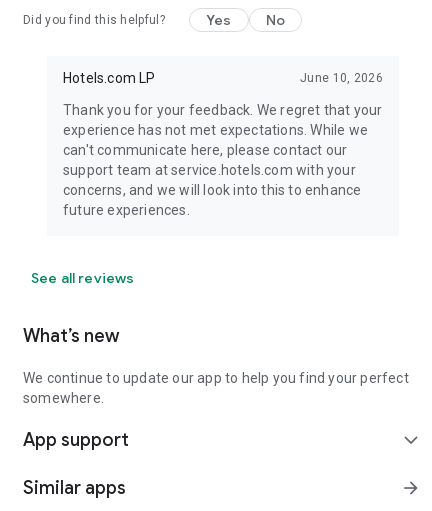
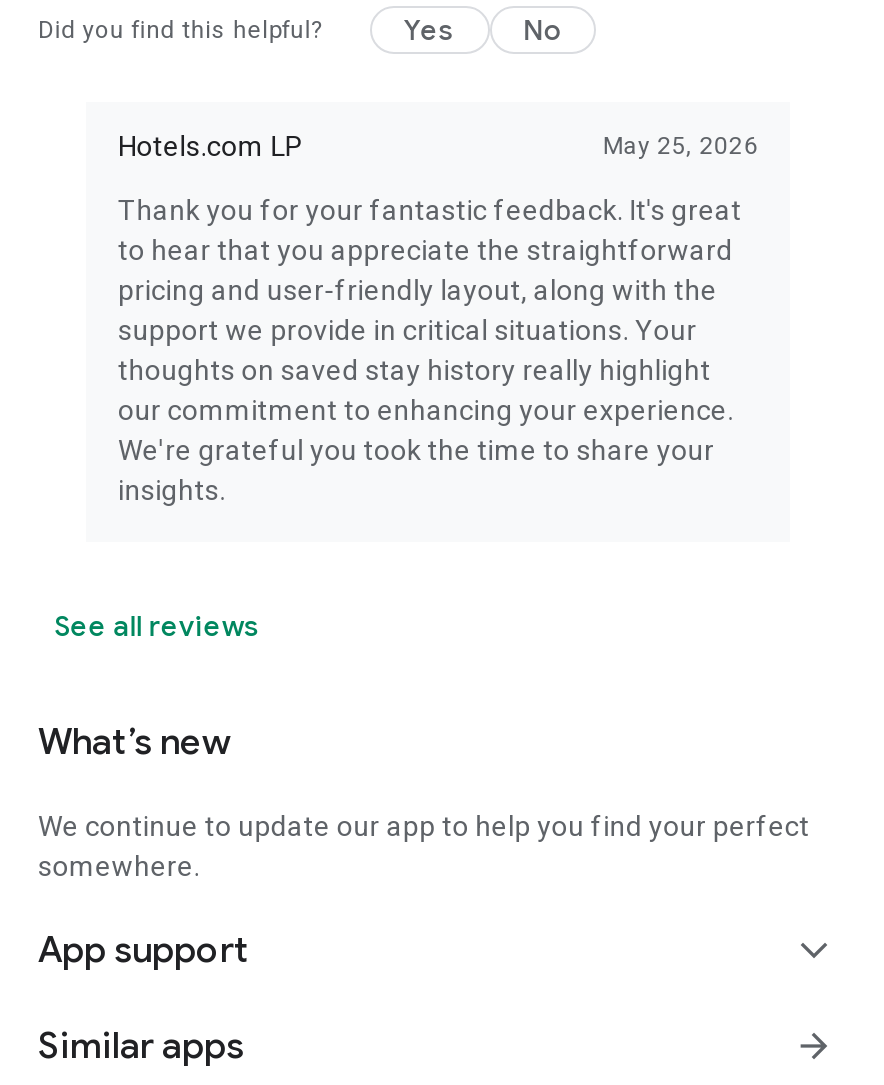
[300,71,383,85] June 10, 2026 -> [603,132,758,160] May 25, 2026
[63,102,383,218] Thank you for your feedback. We regret that your | experience has not met expectations. While we | can't communicate here, please contact our | support team at service.hotels.com with your | concerns, and we will look into this to enhance | future experiences. -> [118,194,742,506] Thank you for your fantastic feedback. It's great | to hear that you appreciate the straightforward | pricing and user-friendly layout, along with the | support we provide in critical situations. Your | thoughts on saved stay history really highlight | our commitment to enhancing your experience. | We're grateful you took the time to share your | insights.

